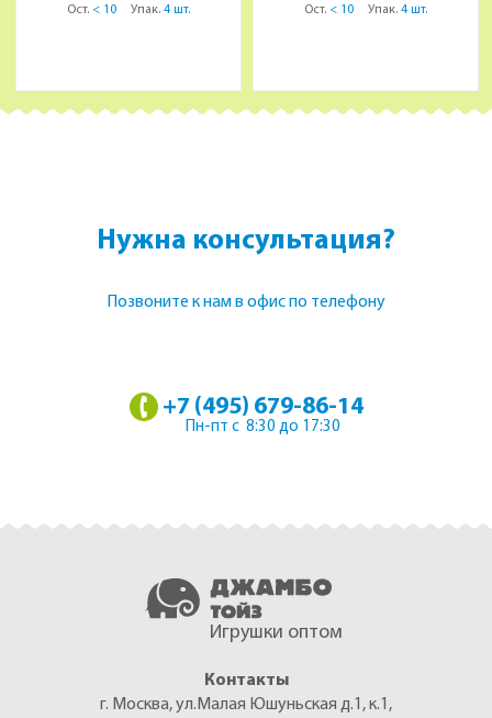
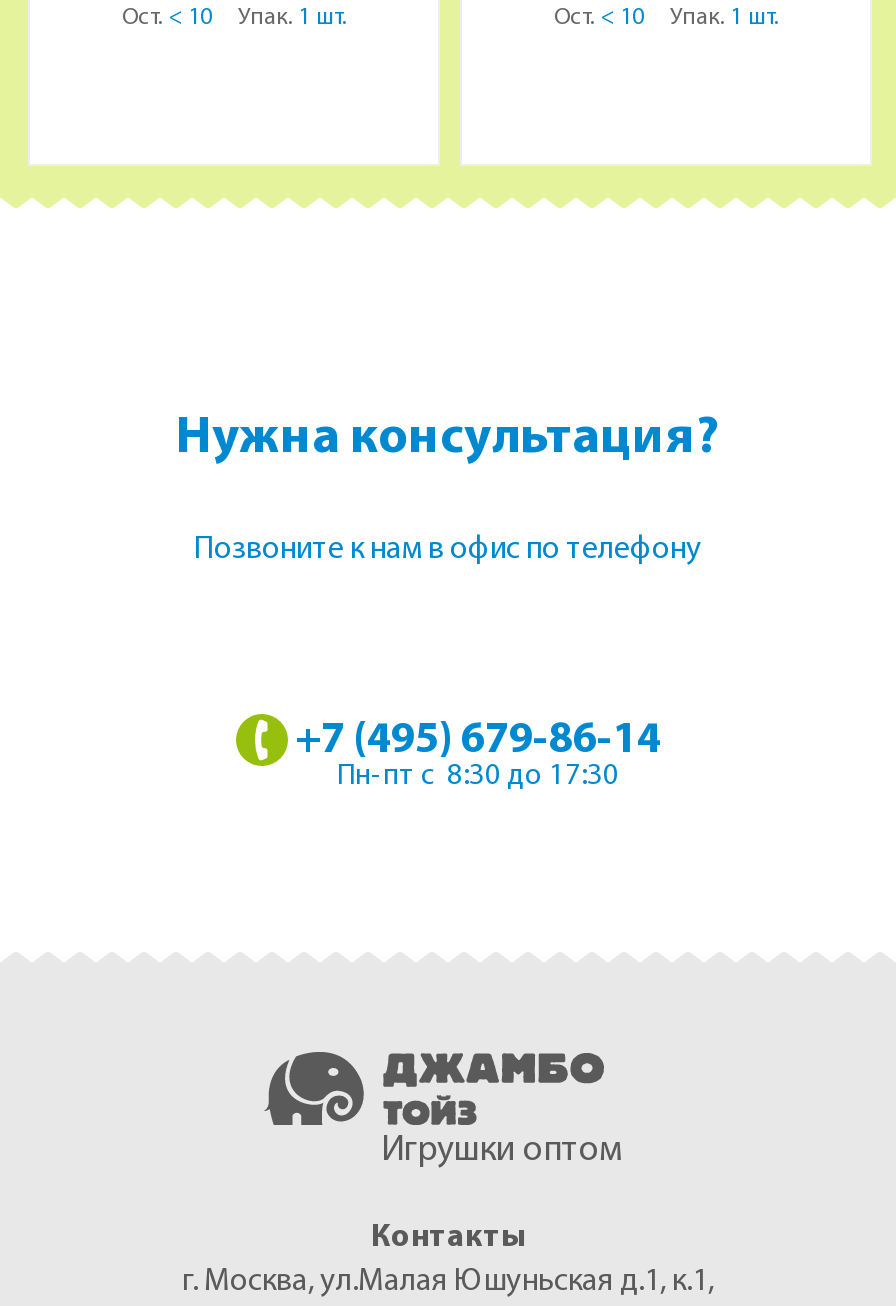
[67,3,190,16] Ост. < 10 Упак. 4 шт. -> [122,6,346,30] Ост. < 10 Упак. 1 шт.
[304,3,427,16] Ост. < 10 Упак. 4 шт. -> [554,6,778,30] Ост. < 10 Упак. 1 шт.

